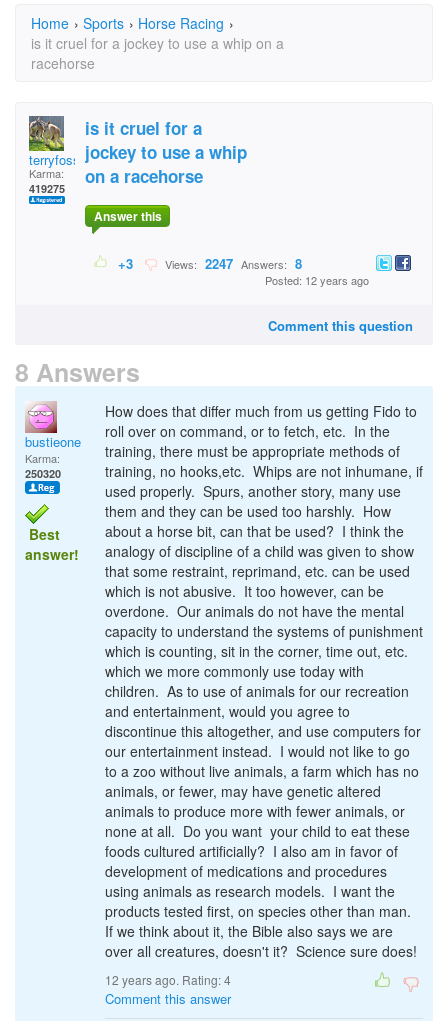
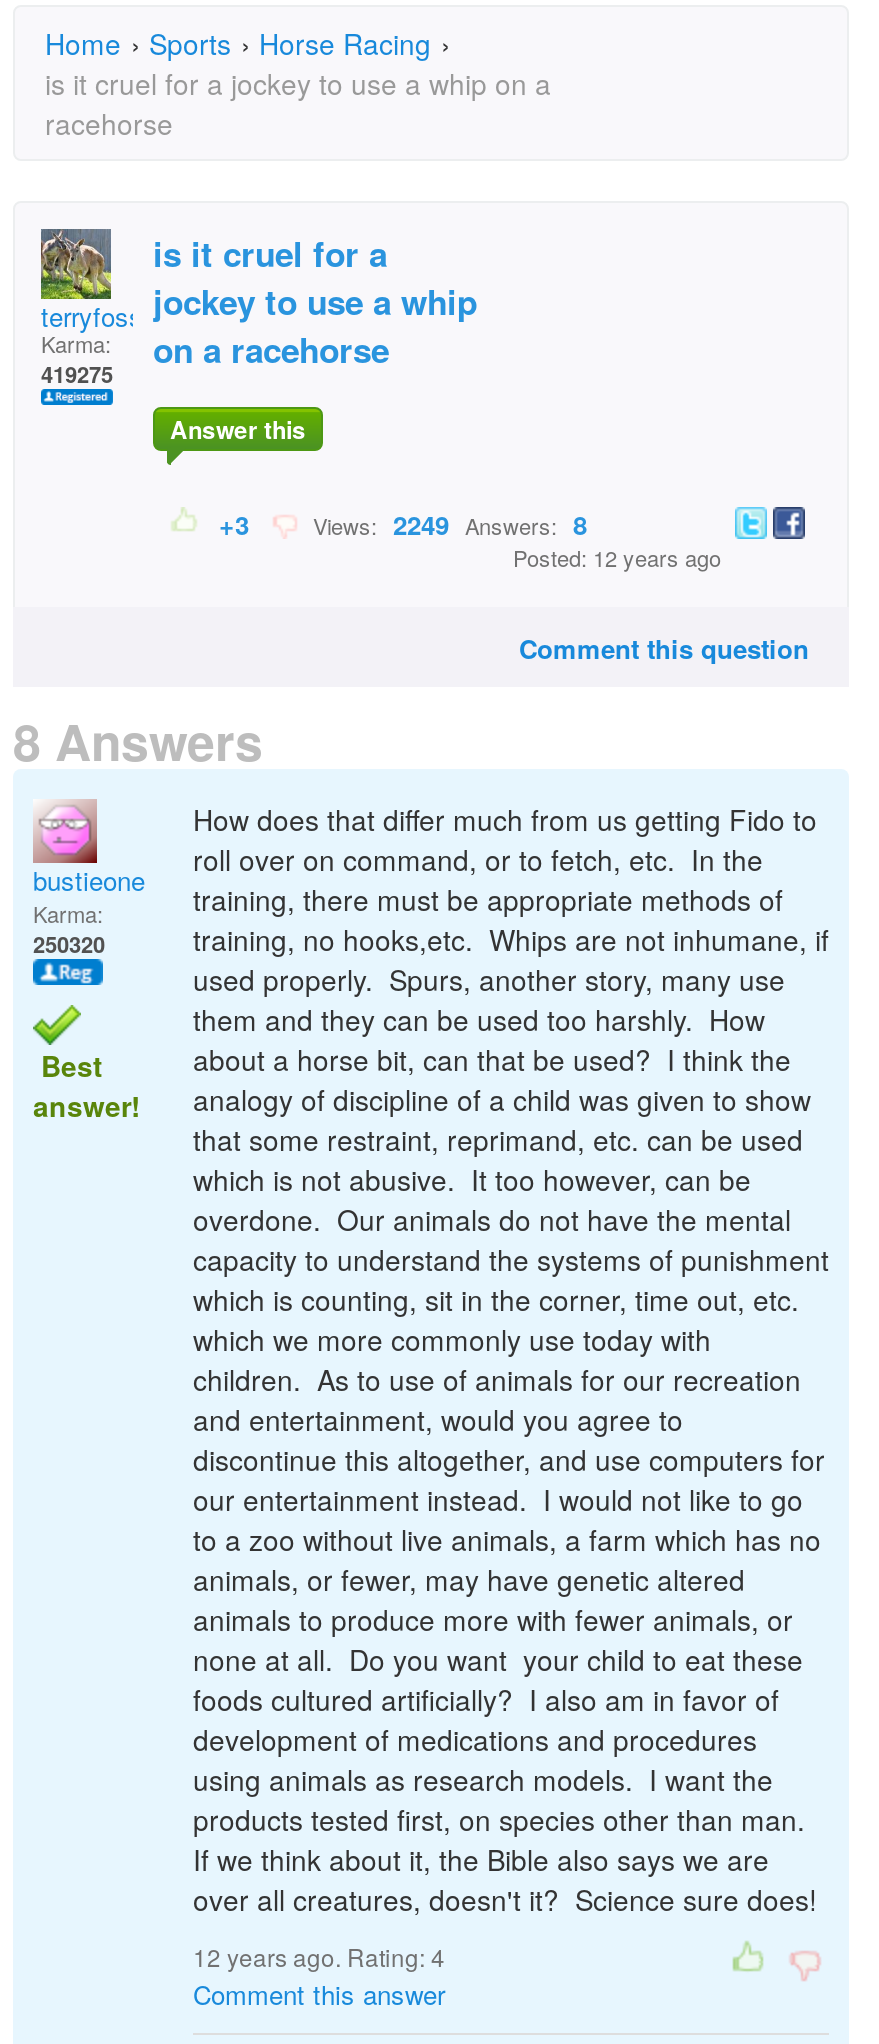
[159,254,302,273] Views: 2247 Answers: 8 -> [301,505,587,543] Views: 2249 Answers: 8

